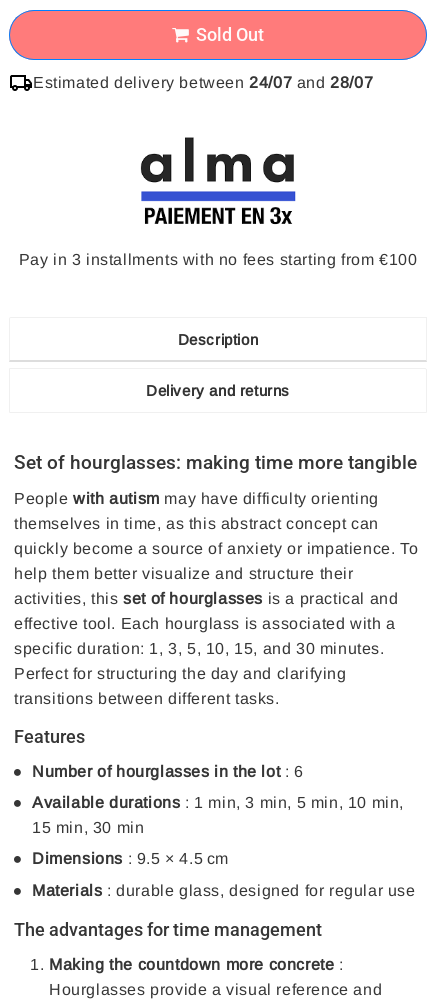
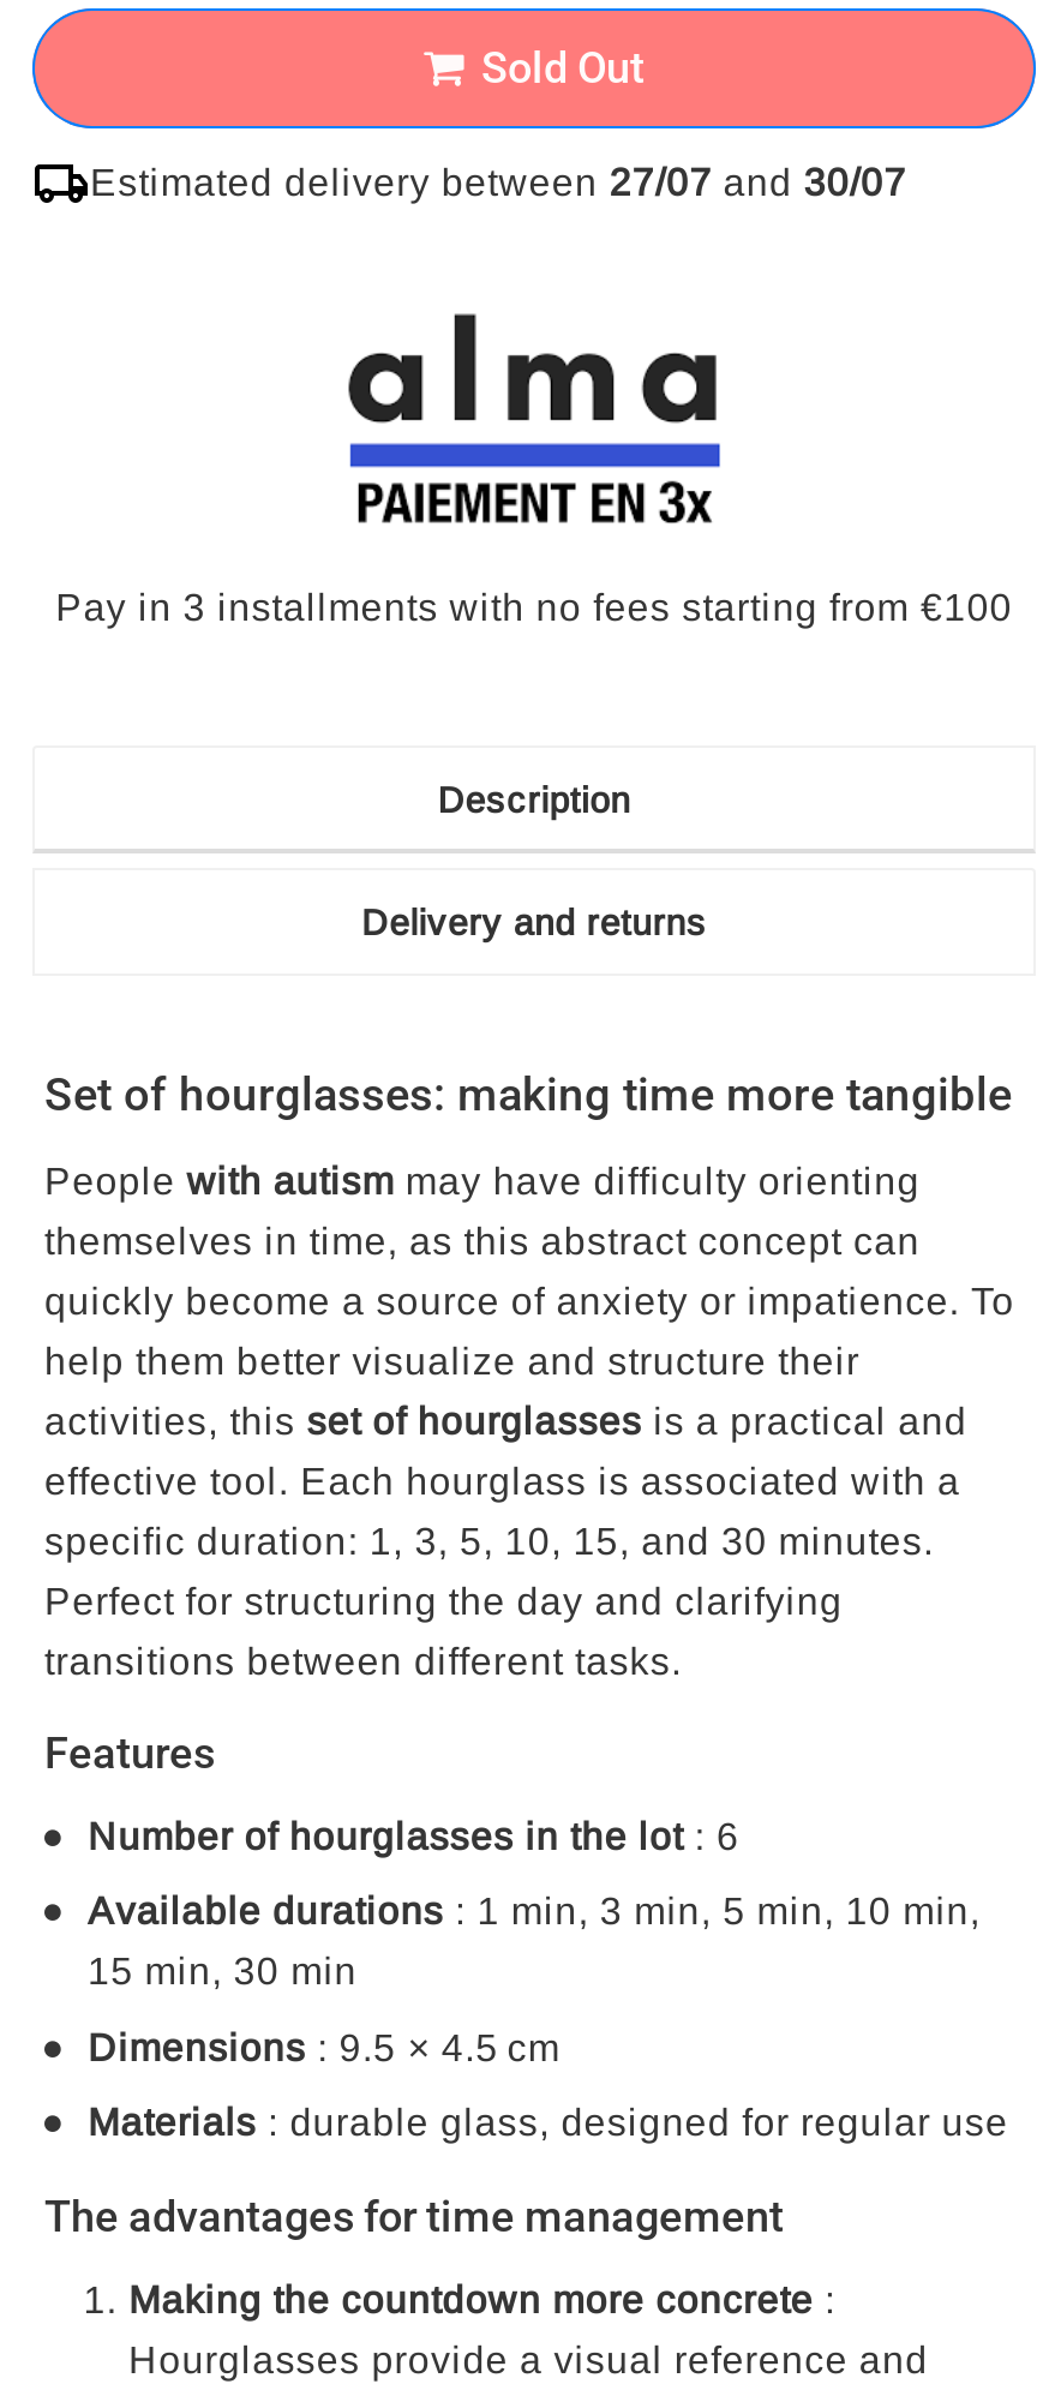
[33,74,373,91] Estimated delivery between 24/07 and 28/07 -> [90,163,907,204] Estimated delivery between 27/07 and 30/07

